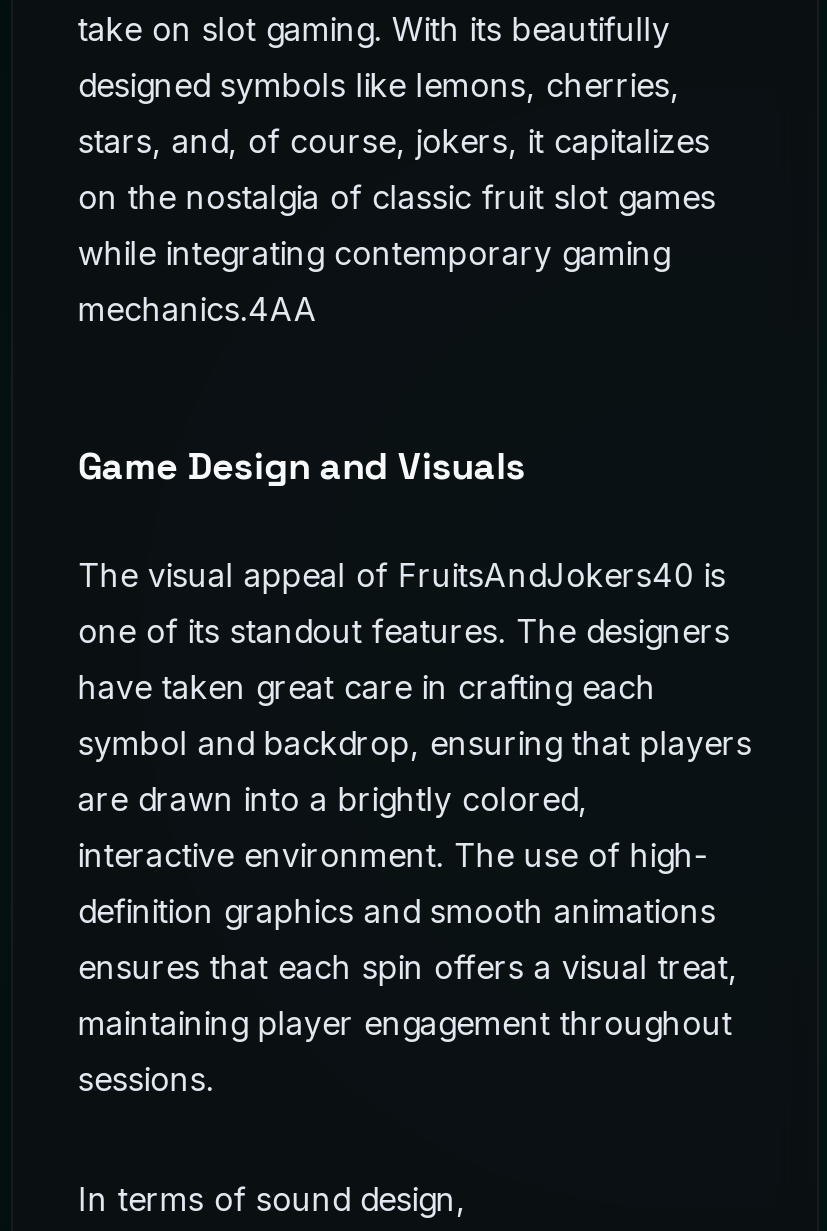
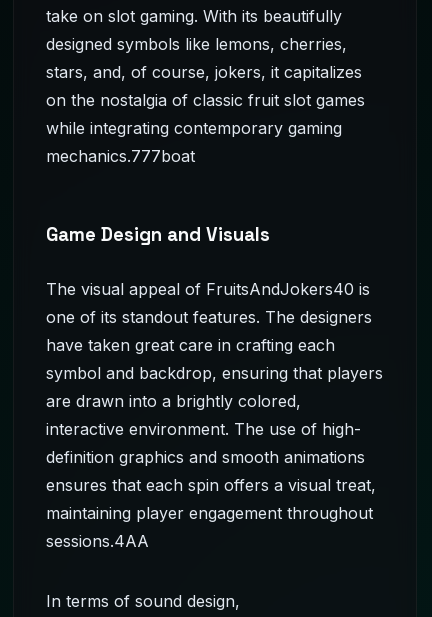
[78,289,318,329] mechanics.4AA -> [46,146,195,166] mechanics.777boat
[78,1059,214,1099] sessions. -> [46,531,149,551] sessions.4AA

